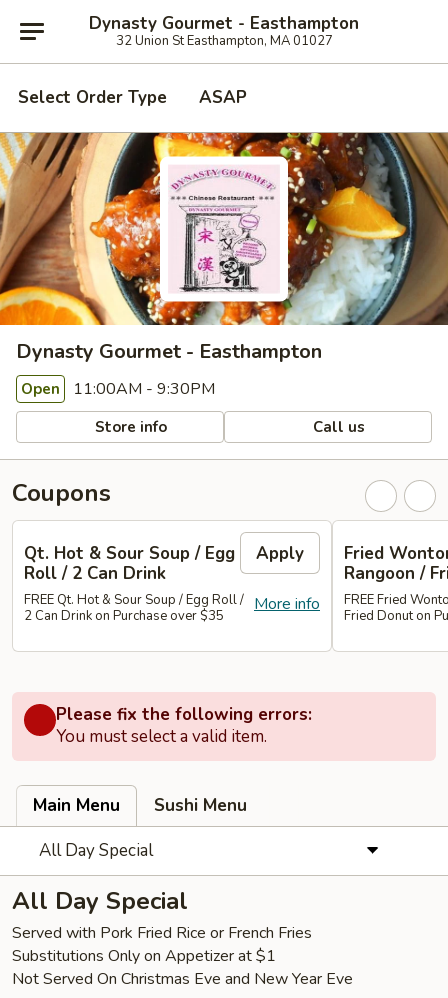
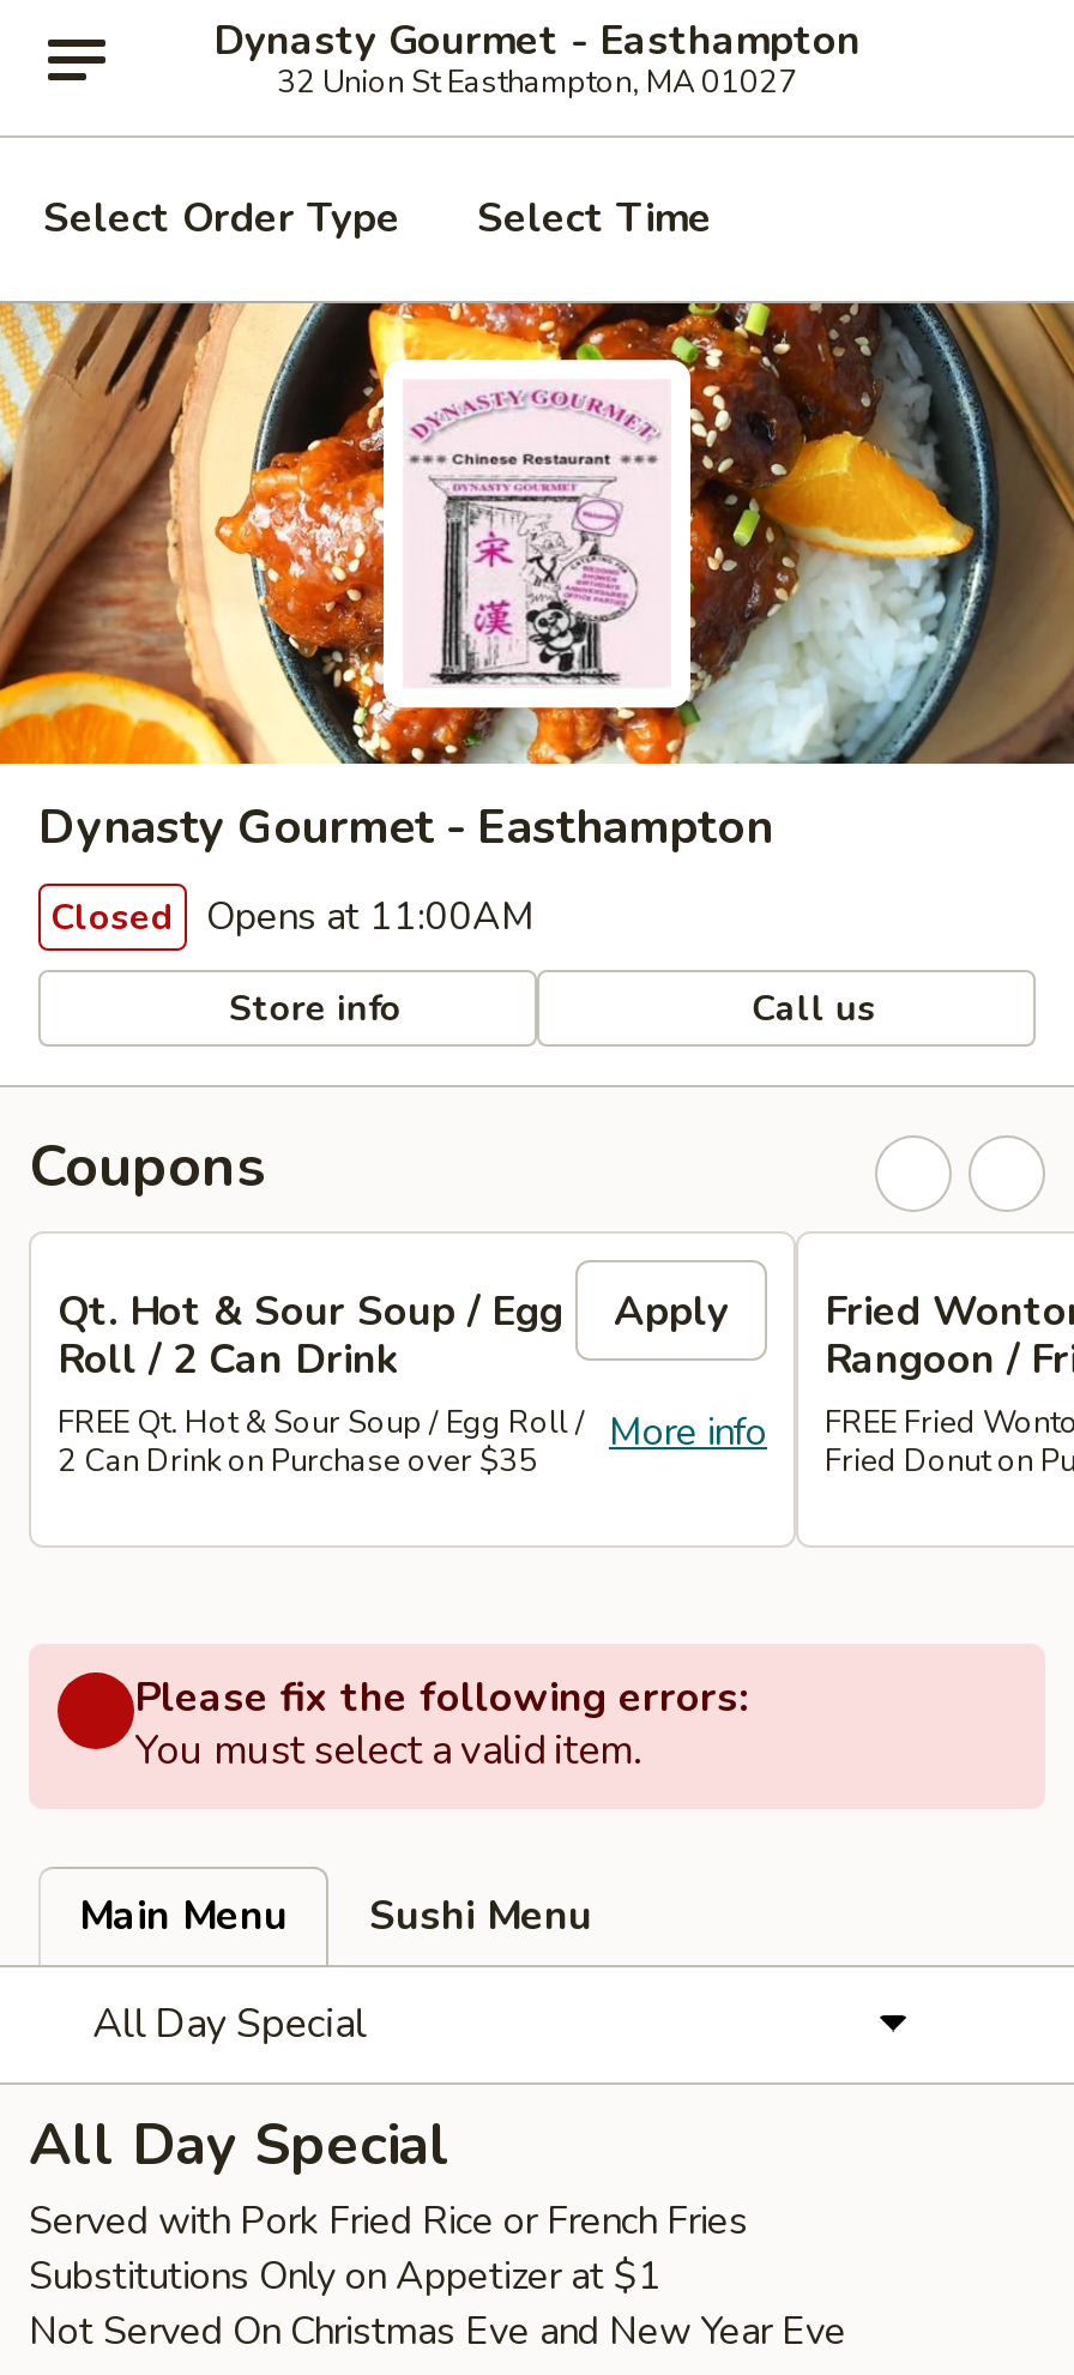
[199,86,247,109] ASAP -> [477,191,712,246] Select Time
[21,378,215,400] Open 11:00AM - 9:30PM -> [50,891,535,944] Closed Opens at 11:00AM

